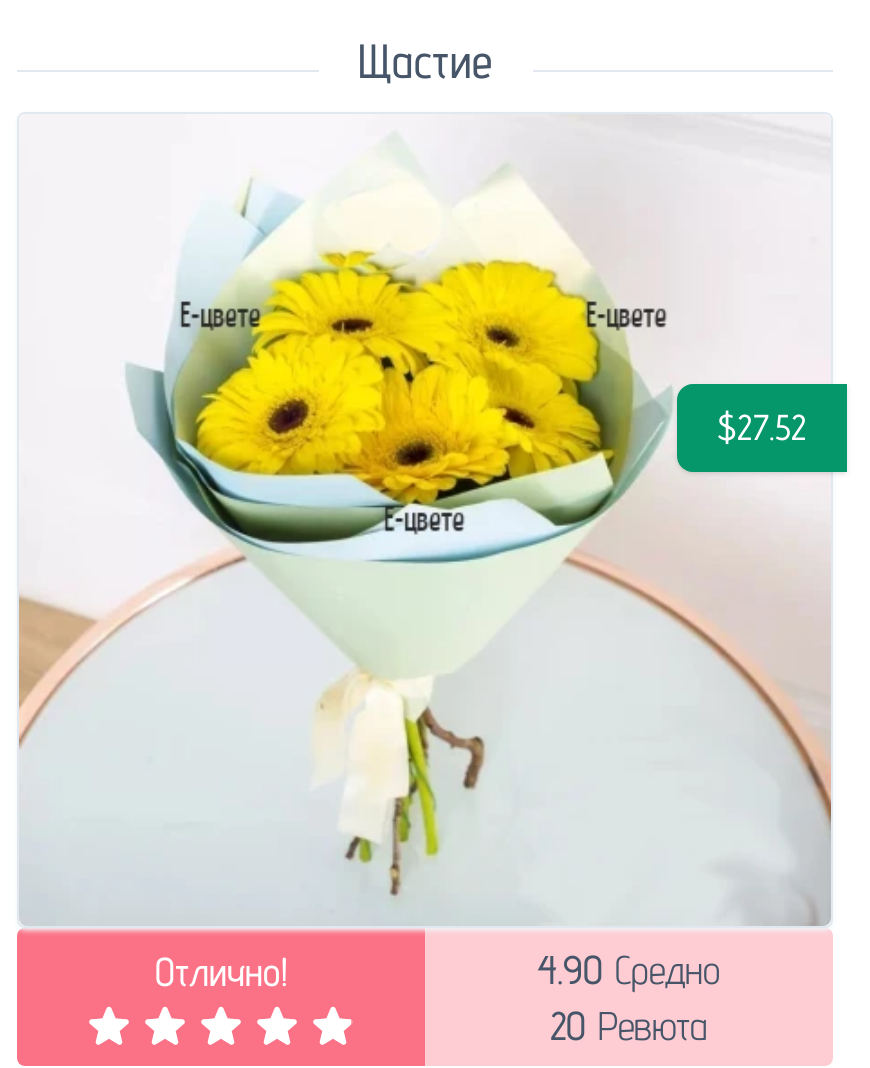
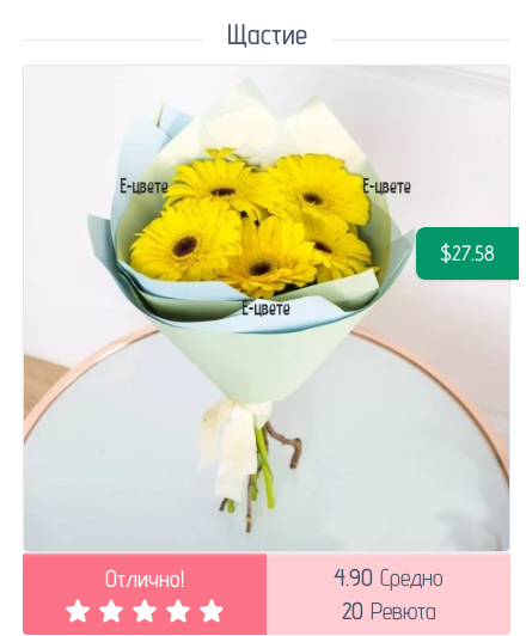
[717,407,807,449] $27.52 -> [440,241,495,266] $27.58

